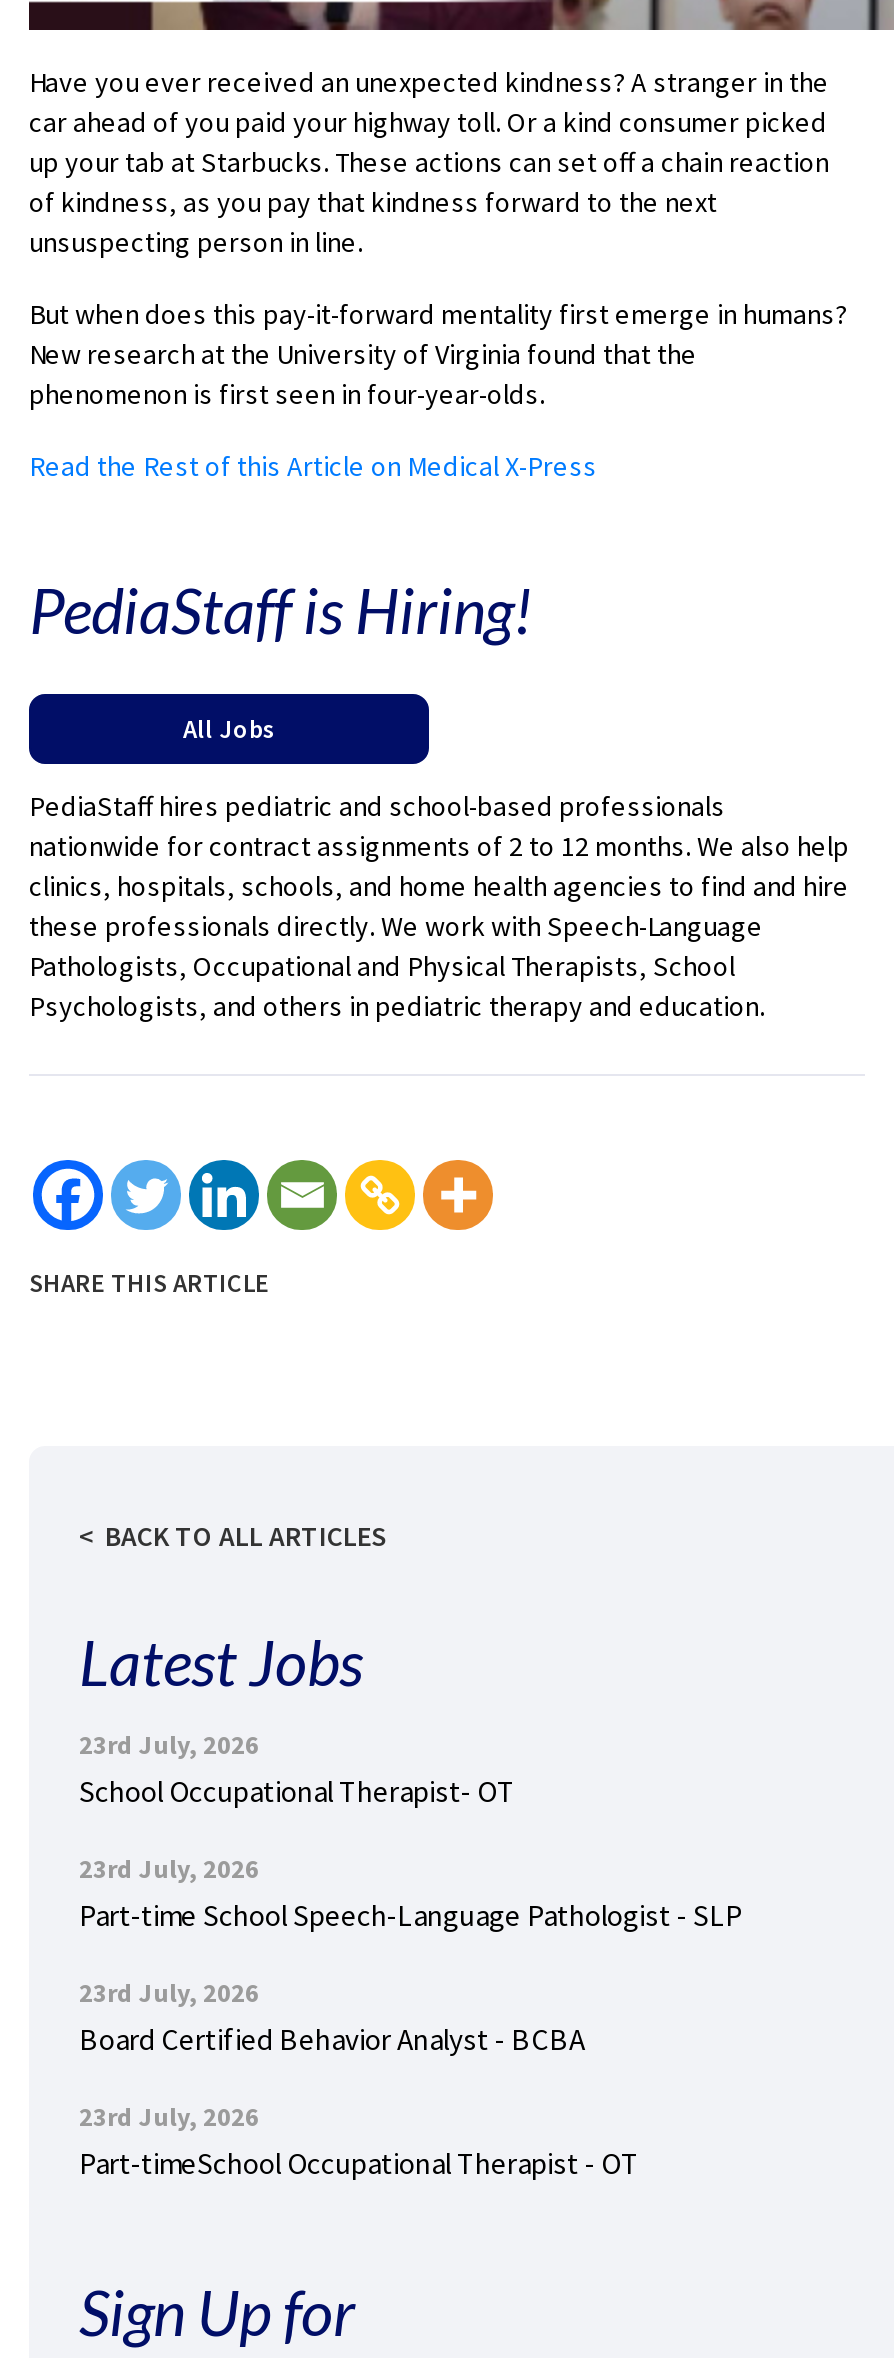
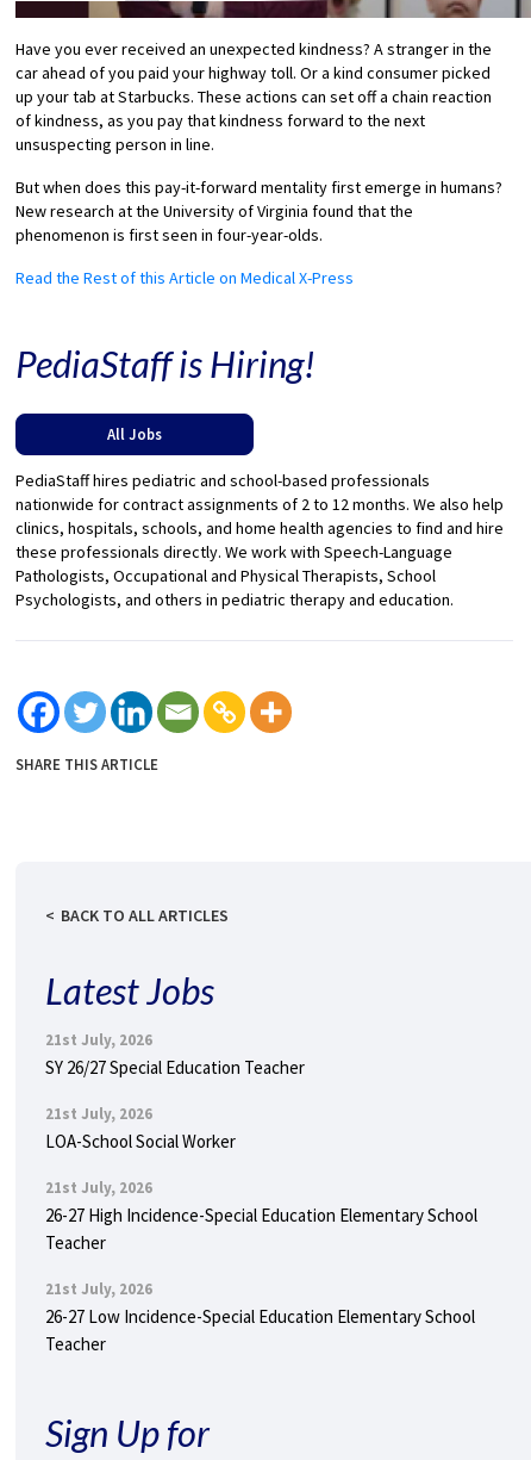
[79,1728,515,1810] 23rd July, 2026 | School Occupational Therapist- OT -> [45,1030,305,1079] 21st July, 2026 | SY 26/27 Special Education Teacher
[79,1852,743,1934] 23rd July, 2026 | Part-time School Speech-Language Pathologist - SLP -> [45,1104,236,1153] 21st July, 2026 | LOA-School Social Worker
[79,1976,585,2058] 23rd July, 2026 | Board Certified Behavior Analyst - BCBA -> [45,1178,477,1254] 21st July, 2026 | 26-27 High Incidence-Special Education Elementary School | Teacher
[79,2100,639,2182] 23rd July, 2026 | Part-timeSchool Occupational Therapist - OT -> [45,1279,475,1355] 21st July, 2026 | 26-27 Low Incidence-Special Education Elementary School | Teacher

